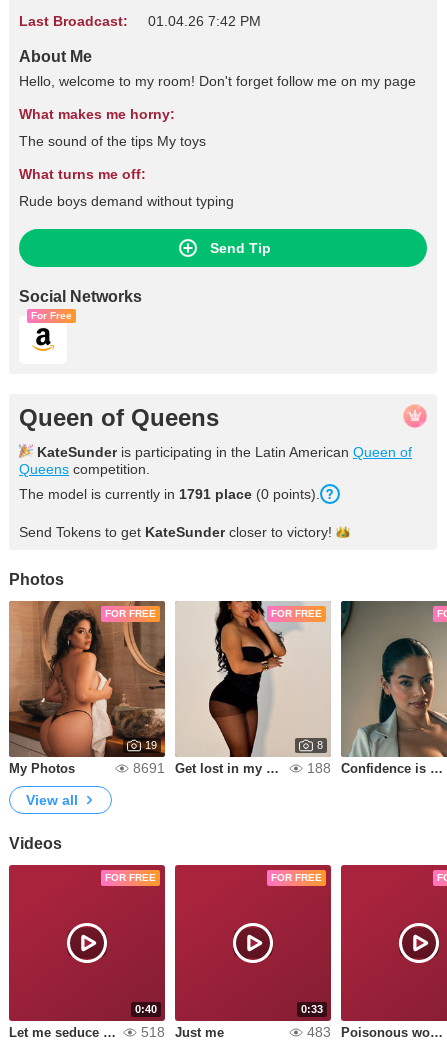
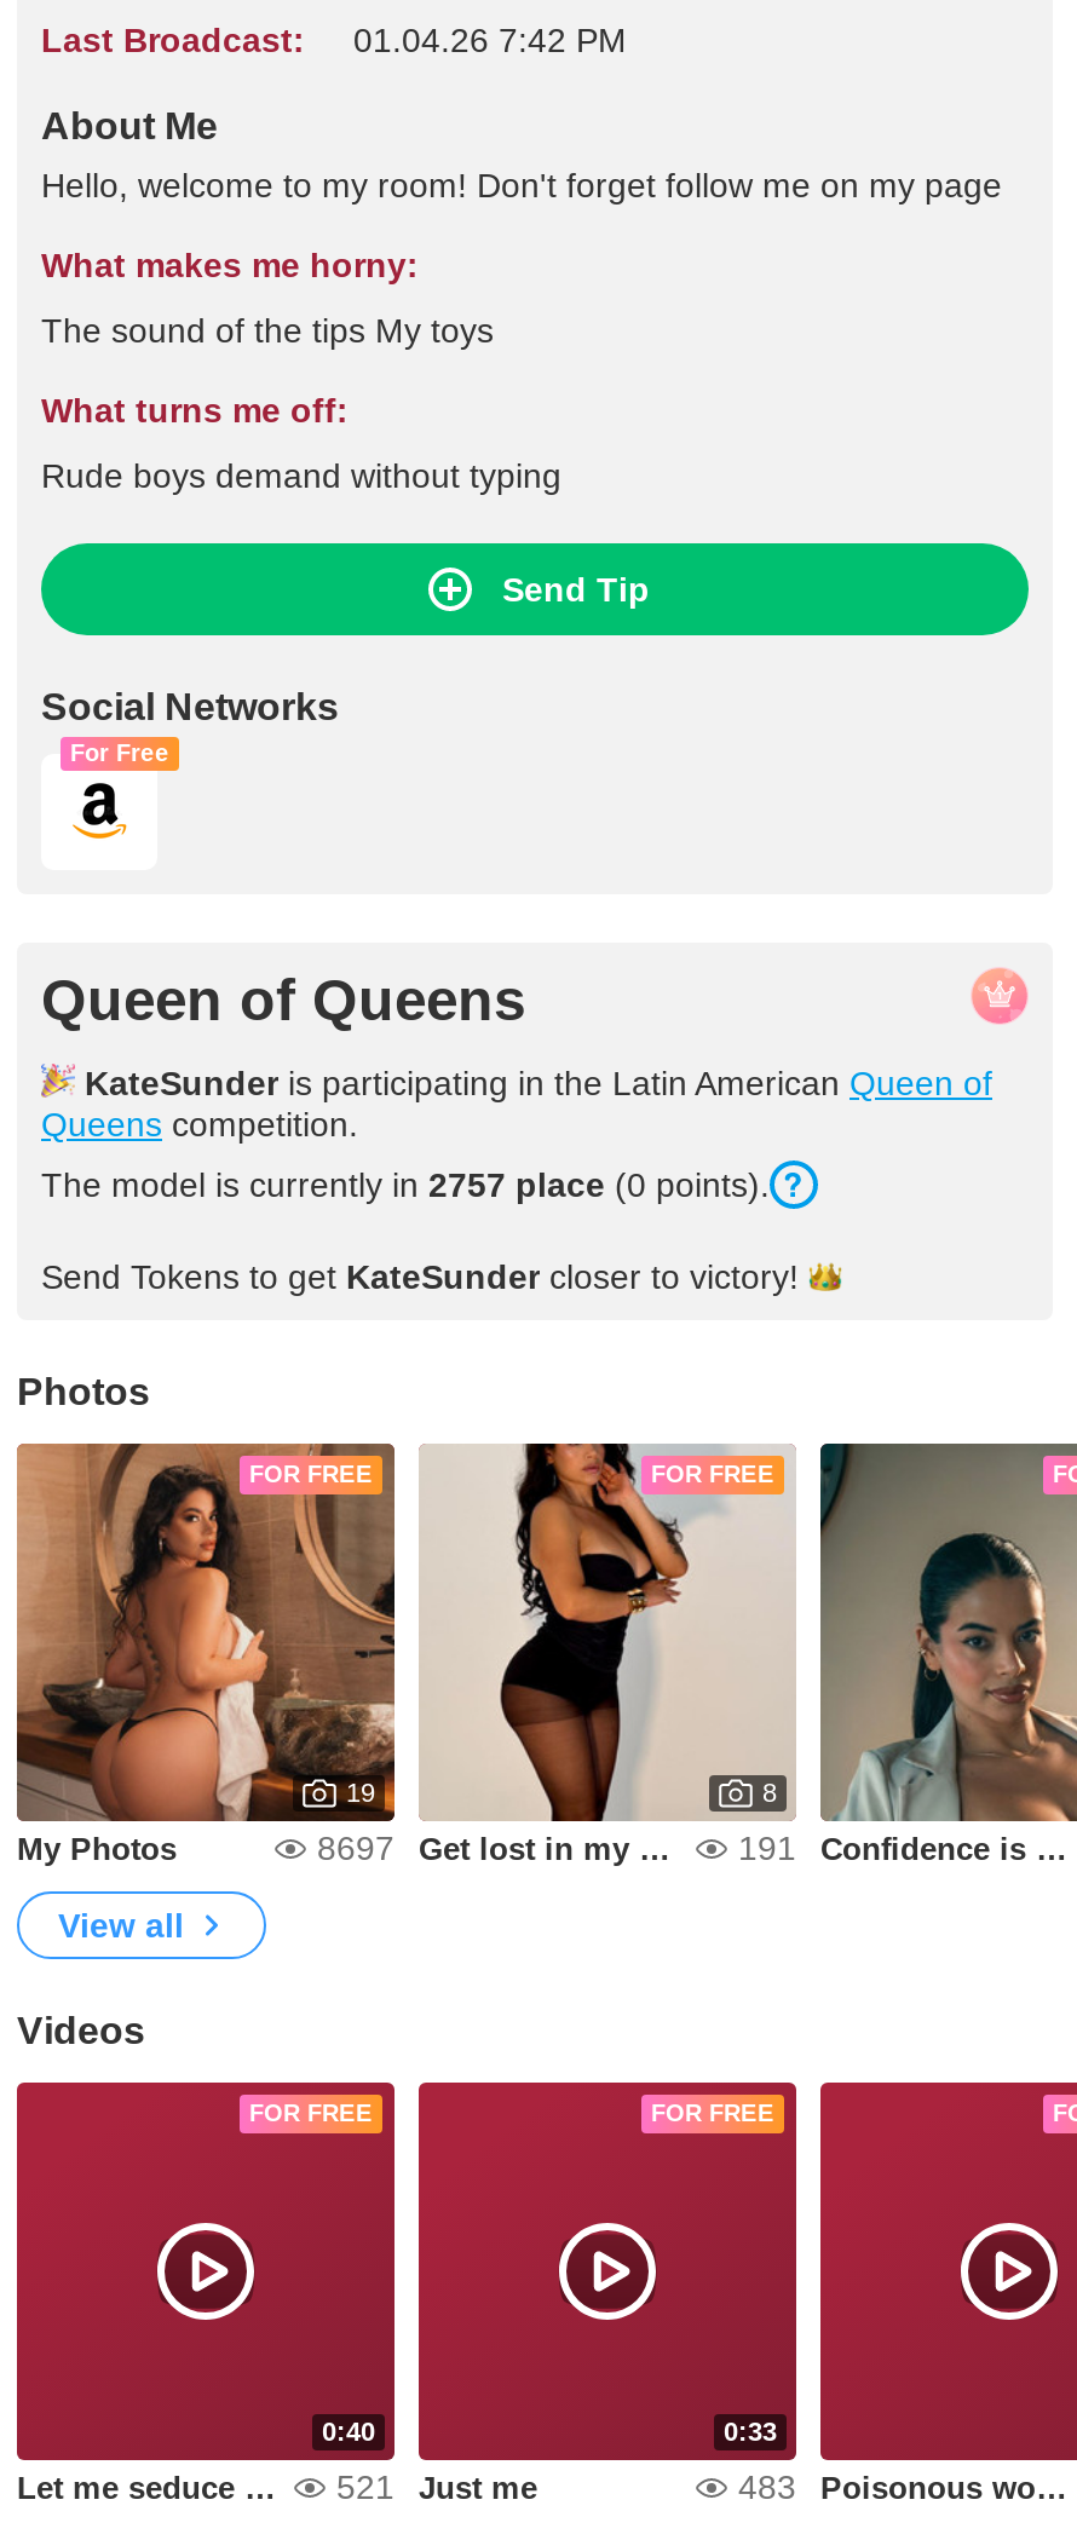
[19,486,320,502] The model is currently in 1791 place (0 points). -> [41,1165,770,1204] The model is currently in 2757 place (0 points).
[133,760,165,776] 8691 -> [317,1828,394,1867] 8697
[307,760,331,776] 188 -> [738,1828,796,1867] 191
[141,1024,165,1040] 518 -> [336,2467,394,2506] 521

